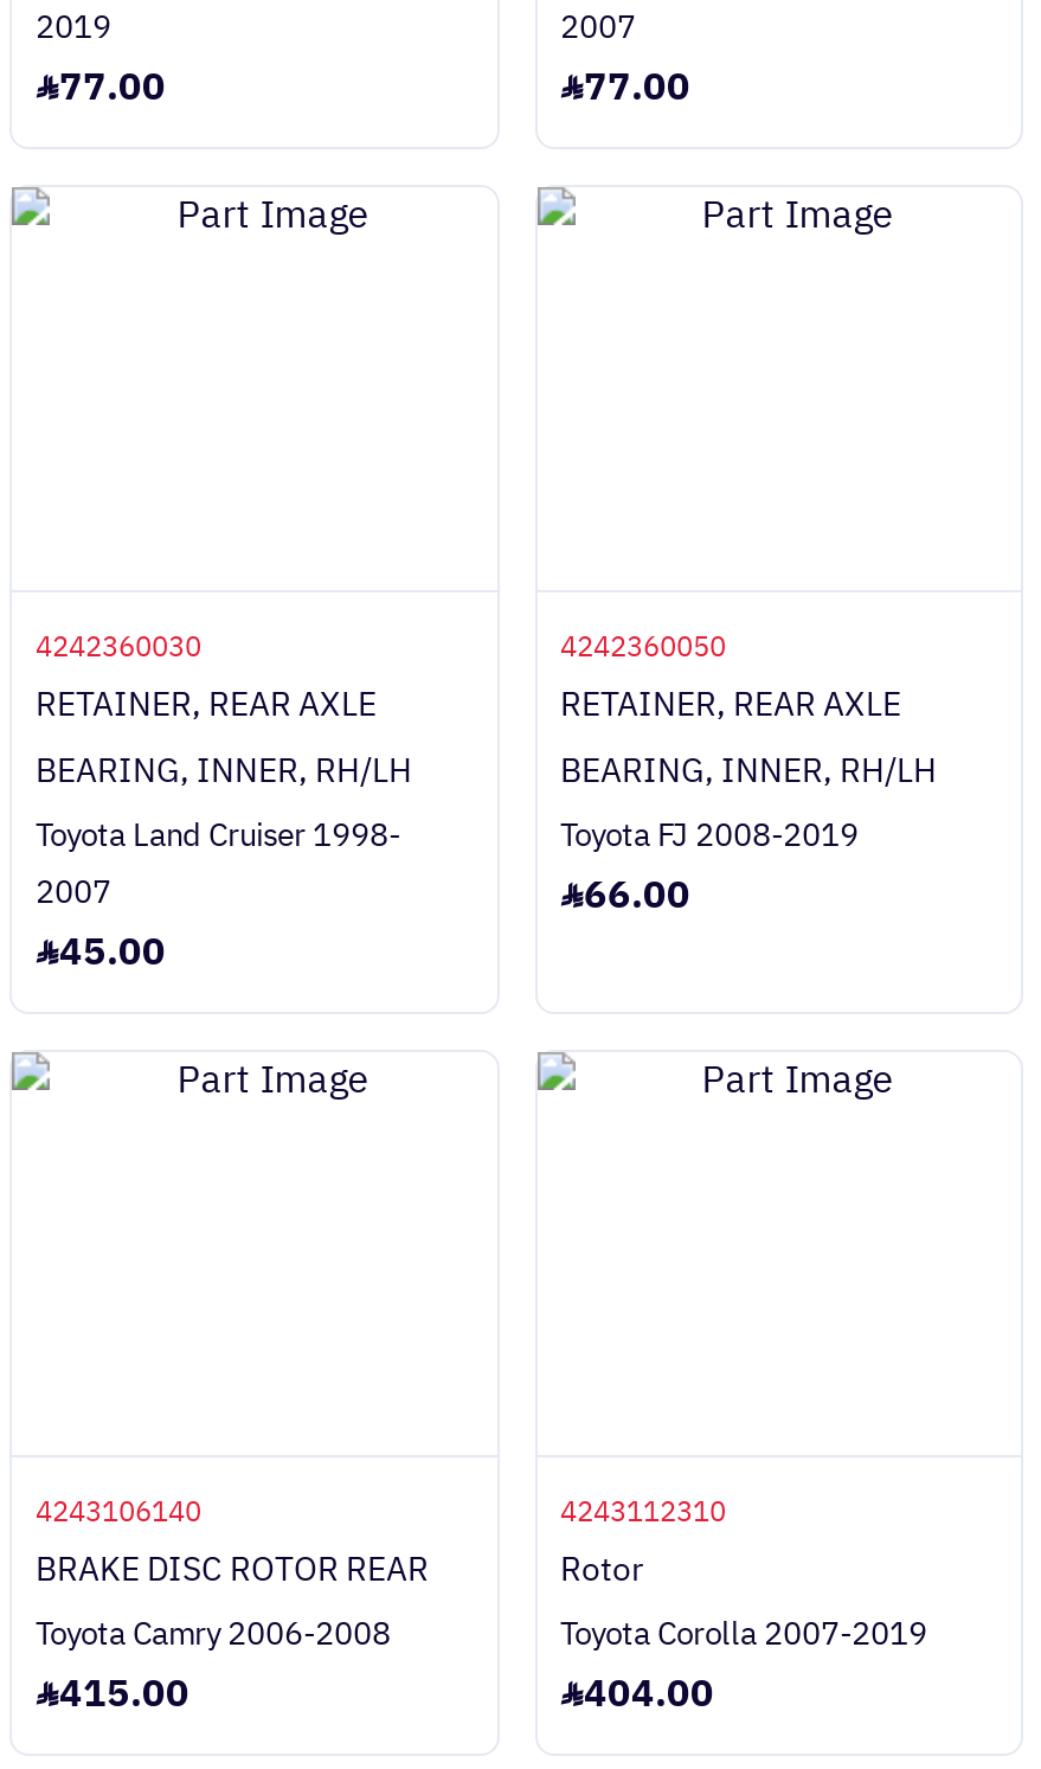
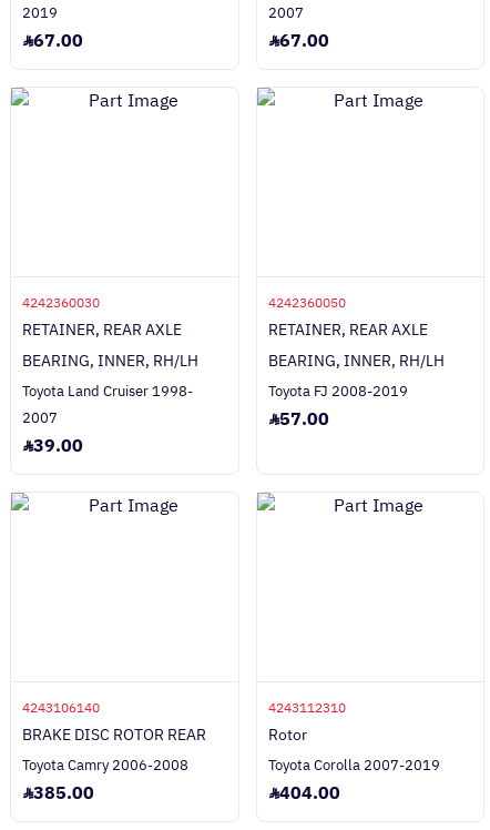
[59,59,166,116] 77.00 -> [33,28,83,54] 67.00
[584,59,690,116] 77.00 -> [279,28,329,54] 67.00
[584,867,690,924] 66.00 -> [279,406,329,433] 57.00
[59,924,166,981] 45.00 -> [33,433,83,459] 39.00
[59,1666,189,1723] 415.00 -> [33,780,94,807] 385.00

